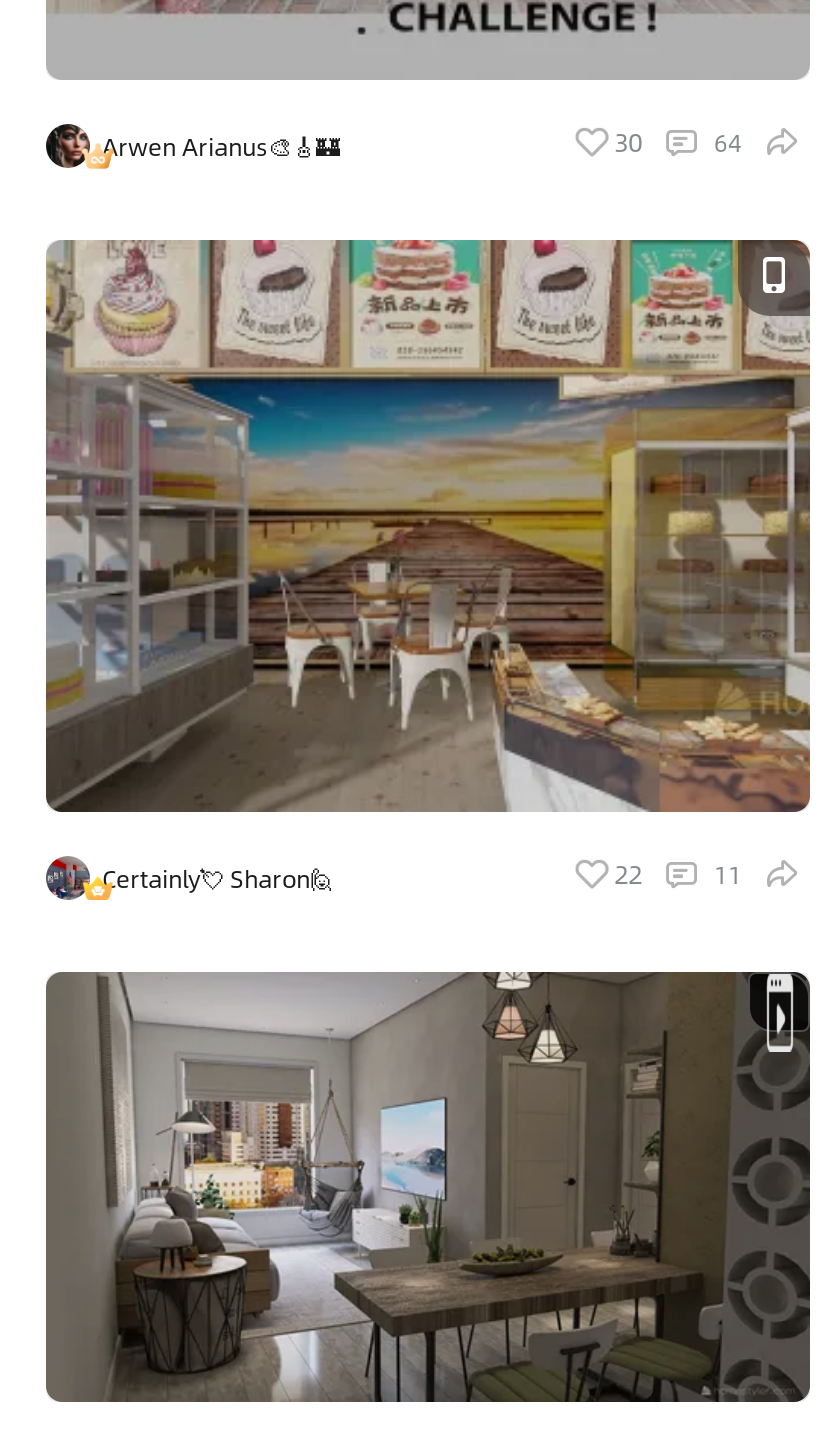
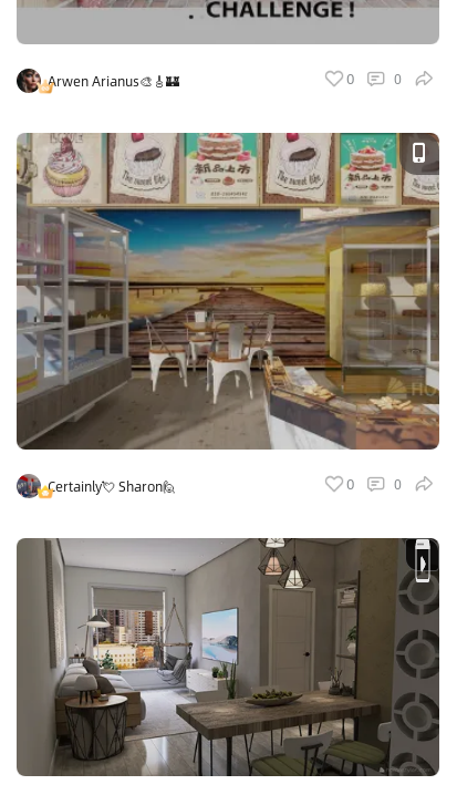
[614,121,642,161] 30 -> [346,67,354,89] 0
[714,123,742,159] 64 -> [394,68,402,88] 0
[614,854,642,894] 22 -> [346,473,354,495] 0
[714,856,742,892] 11 -> [394,474,402,494] 0

